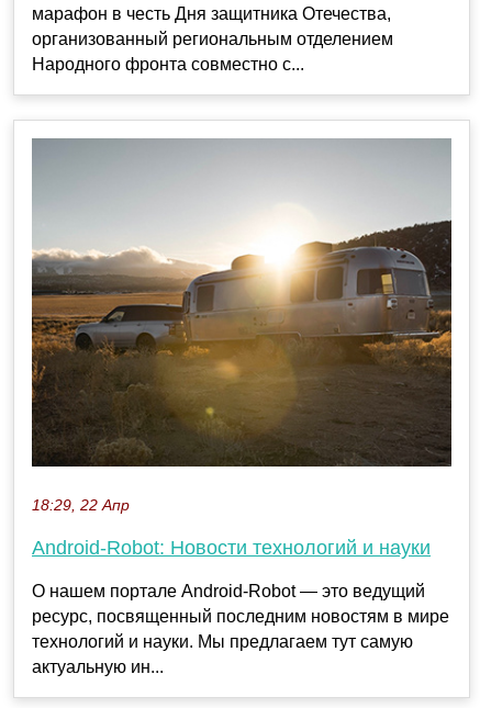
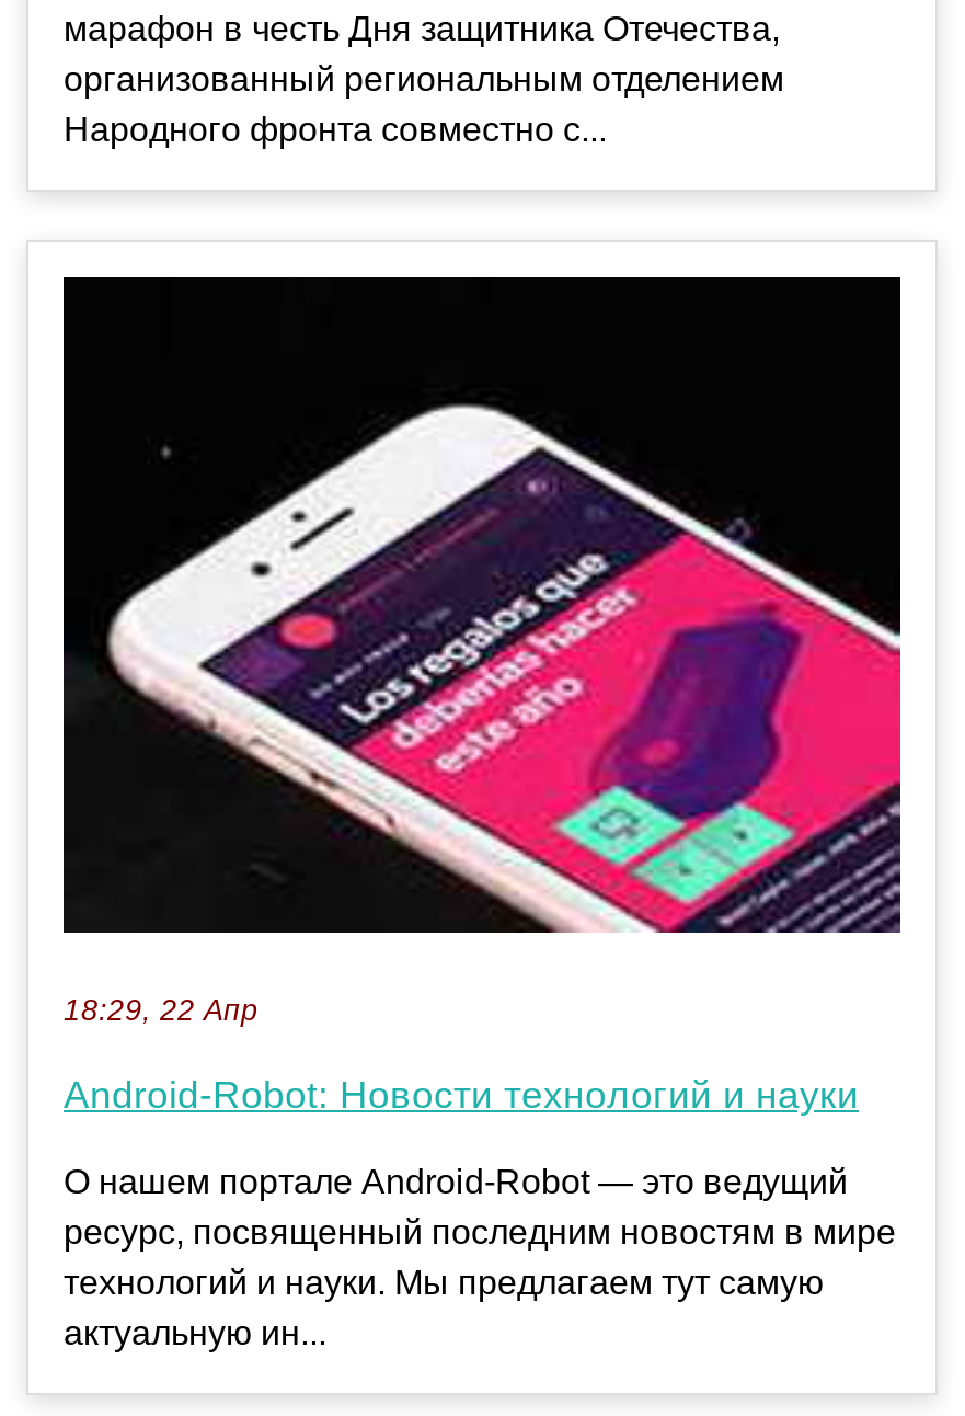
[31,138,453,468] [image] -> [61,276,903,936] [image]

